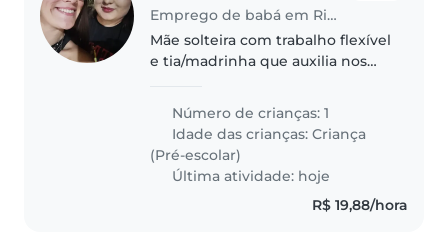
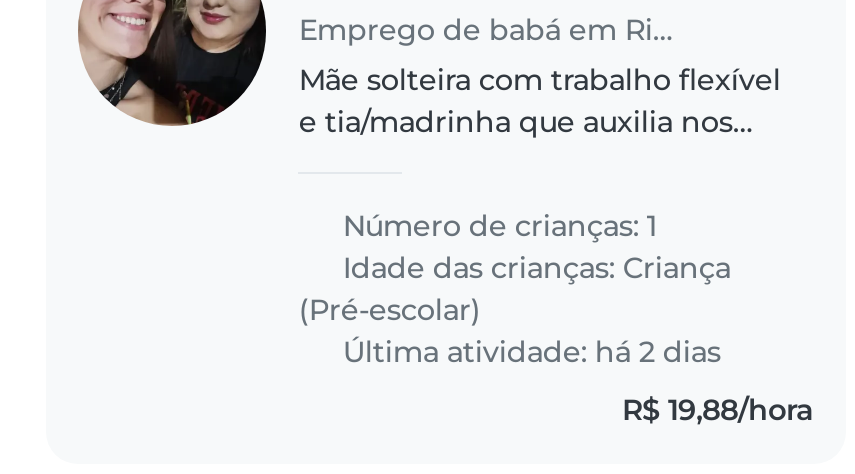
[168,167,330,185] Última atividade: hoje -> [335,335,721,371] Última atividade: há 2 dias

